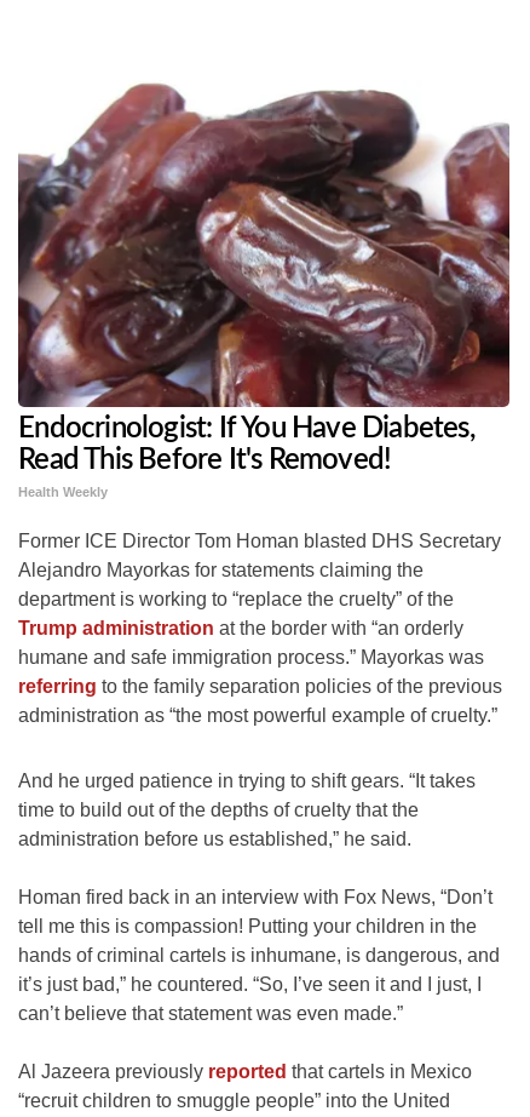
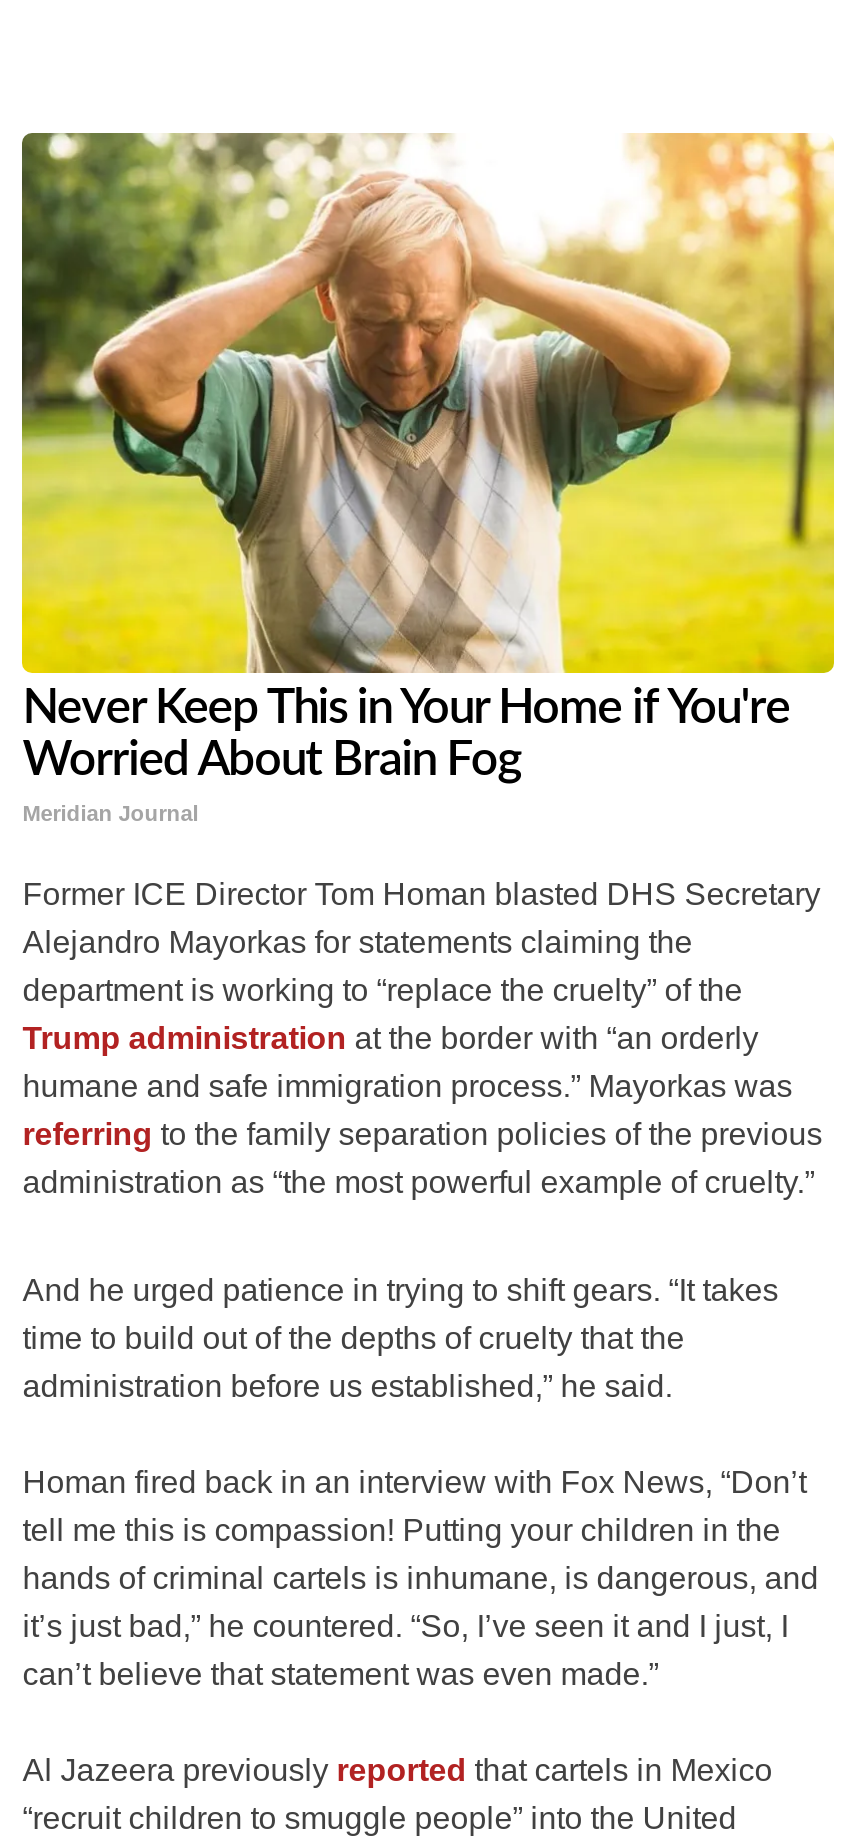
[17,80,511,499] [image] | Endocrinologist: If You Have Diabetes, | Read This Before It's Removed! | Health Weekly -> [20,131,836,824] [image] | Never Keep This in Your Home if You're | Worried About Brain Fog | Meridian Journal

